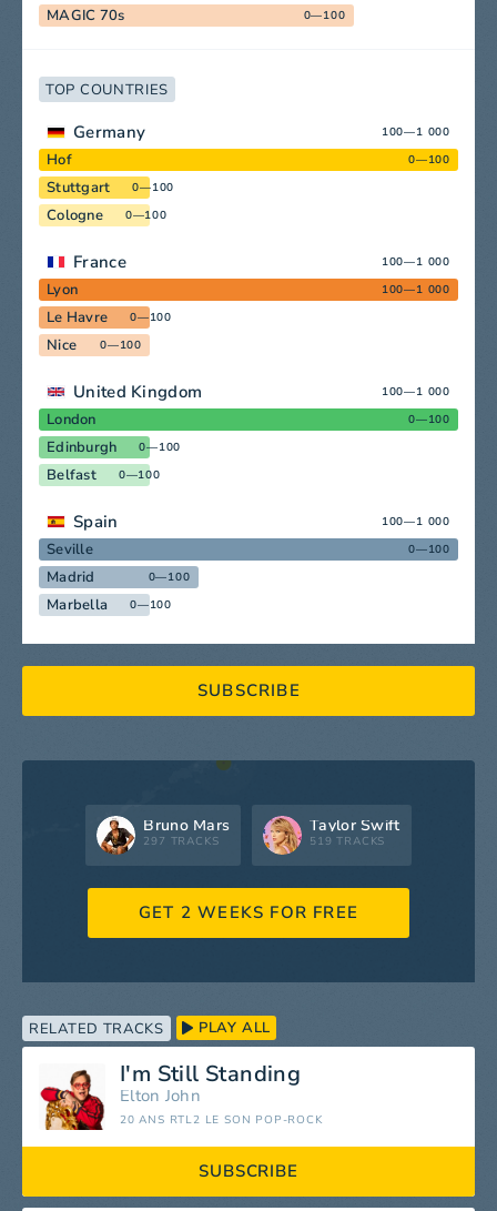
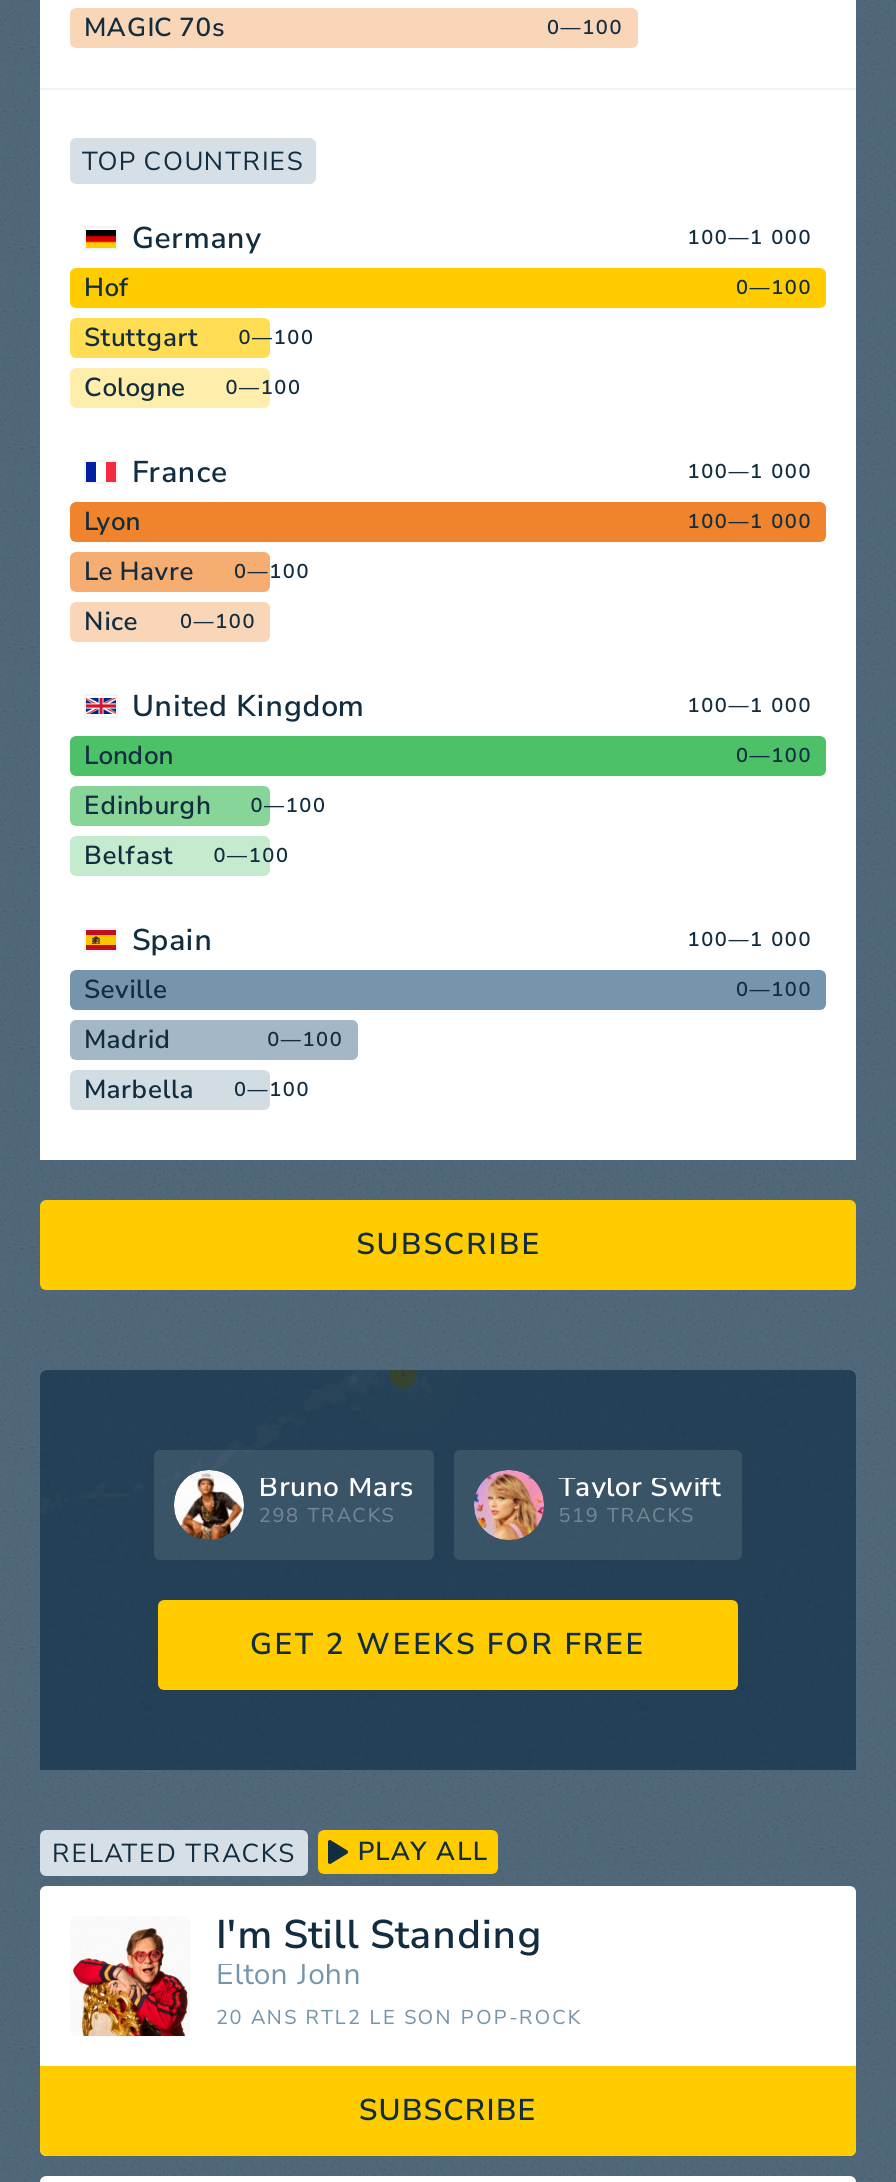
[144,834,219,850] 297 TRACKS -> [259,1503,395,1531] 298 TRACKS

